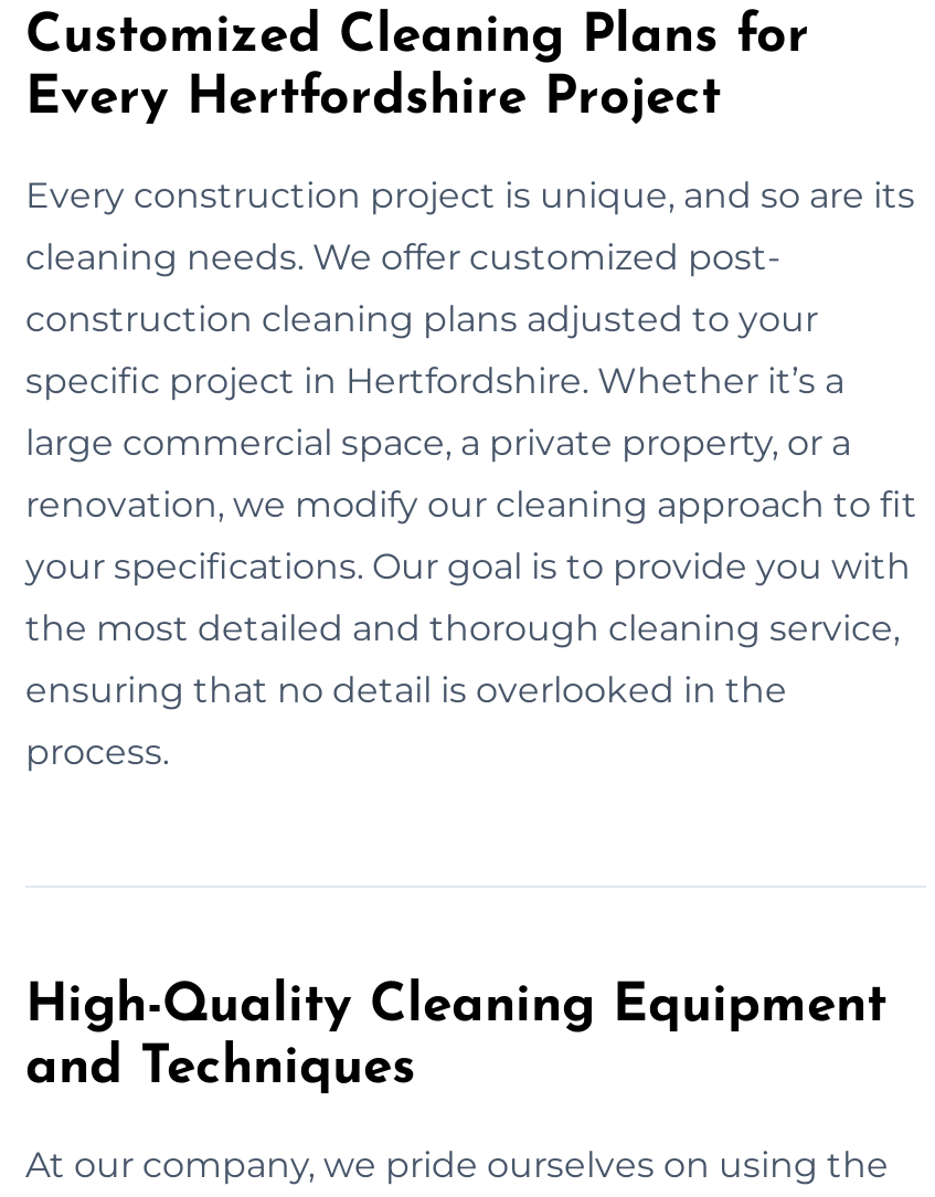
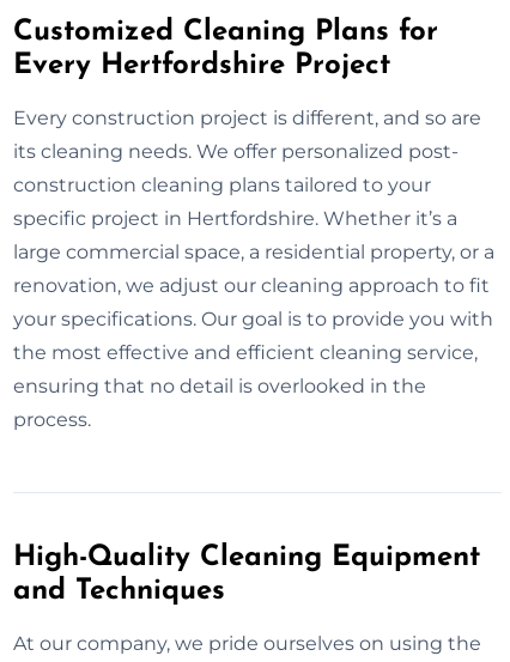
[25,174,915,216] Every construction project is unique, and so are its -> [13,106,481,129] Every construction project is different, and so are
[25,236,780,278] cleaning needs. We offer customized post- -> [13,140,459,162] its cleaning needs. We offer personalized post-
[25,297,818,339] construction cleaning plans adjusted to your -> [13,173,431,196] construction cleaning plans tailored to your
[25,421,851,463] large commercial space, a private property, or a -> [13,240,494,263] large commercial space, a residential property, or a
[25,483,917,525] renovation, we modify our cleaning approach to fit -> [13,274,490,297] renovation, we adjust our cleaning approach to fit
[25,607,900,649] the most detailed and thorough cleaning service, -> [13,341,478,364] the most effective and efficient cleaning service,

